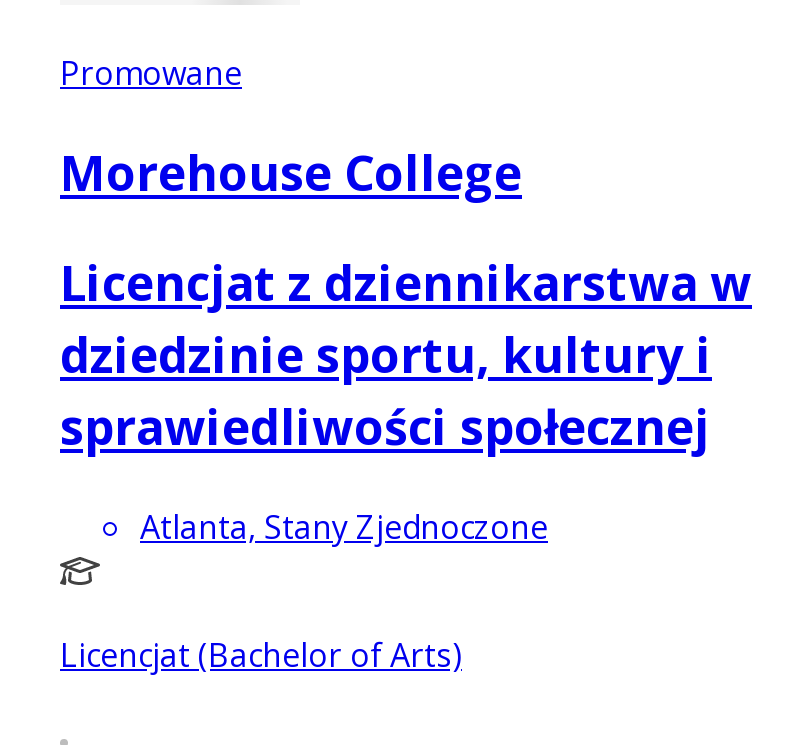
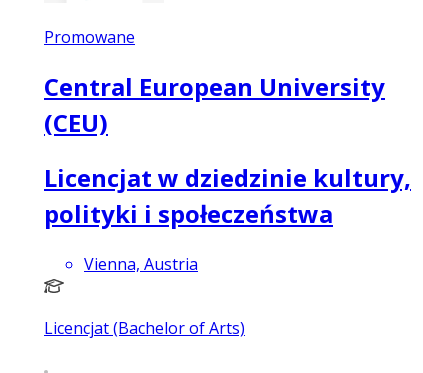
[60,138,522,204] Morehouse College -> [44,69,385,138] Central European University | (CEU)
[60,250,752,460] Licencjat z dziennikarstwa w | dziedzinie sportu, kultury i | sprawiedliwości społecznej -> [44,161,411,230] Licencjat w dziedzinie kultury, | polityki i społeczeństwa
[140,506,548,550] Atlanta, Stany Zjednoczone -> [84,253,198,275] Vienna, Austria

